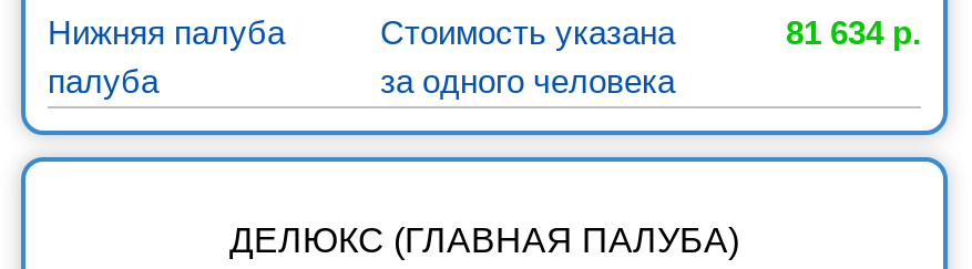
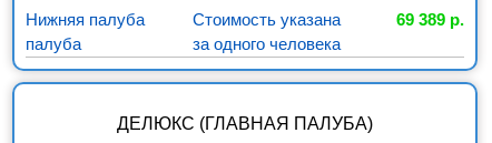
[786,13,921,50] 81 634 р. -> [396,10,464,28] 69 389 р.

